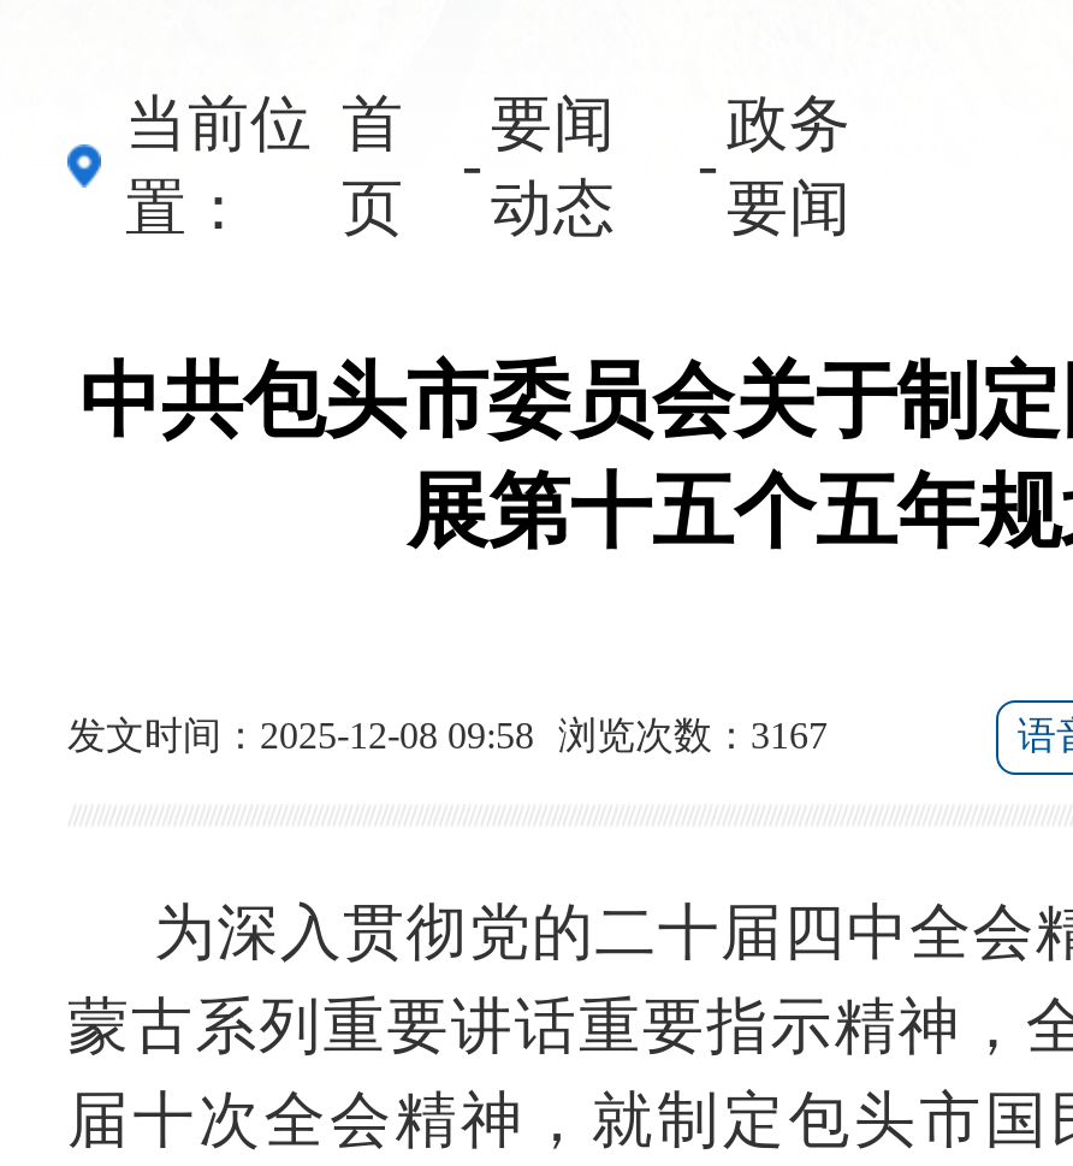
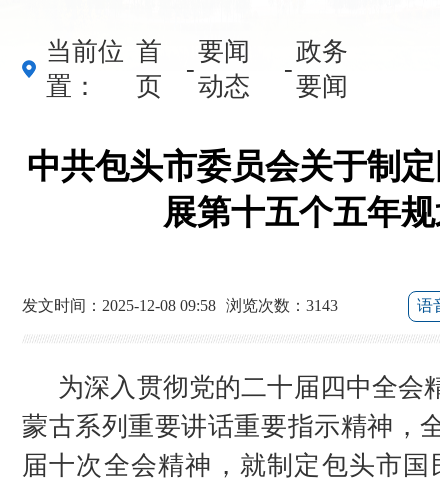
[67,715,828,756] 发文时间：2025-12-08 09:58 浏览次数：3167 -> [22,297,338,314] 发文时间：2025-12-08 09:58 浏览次数：3143

